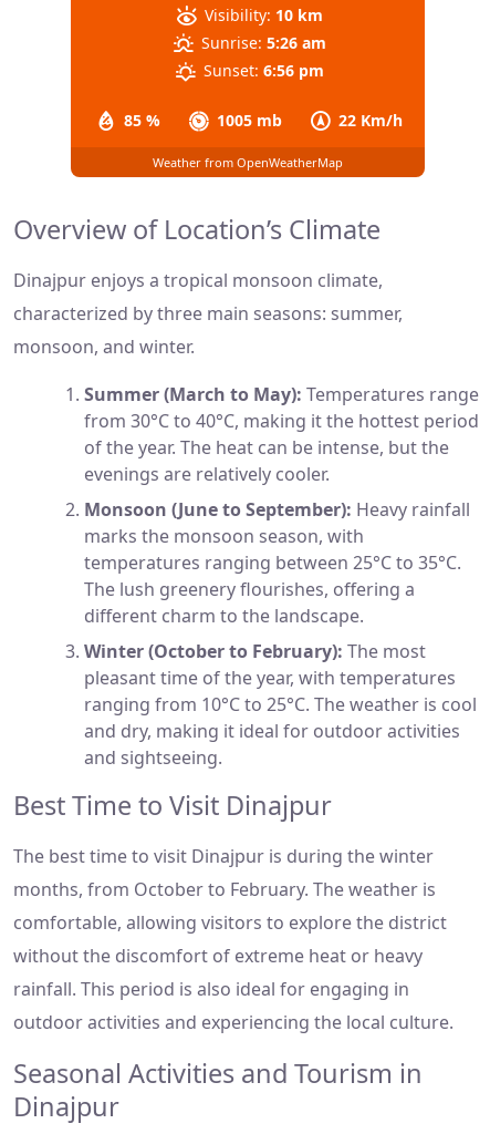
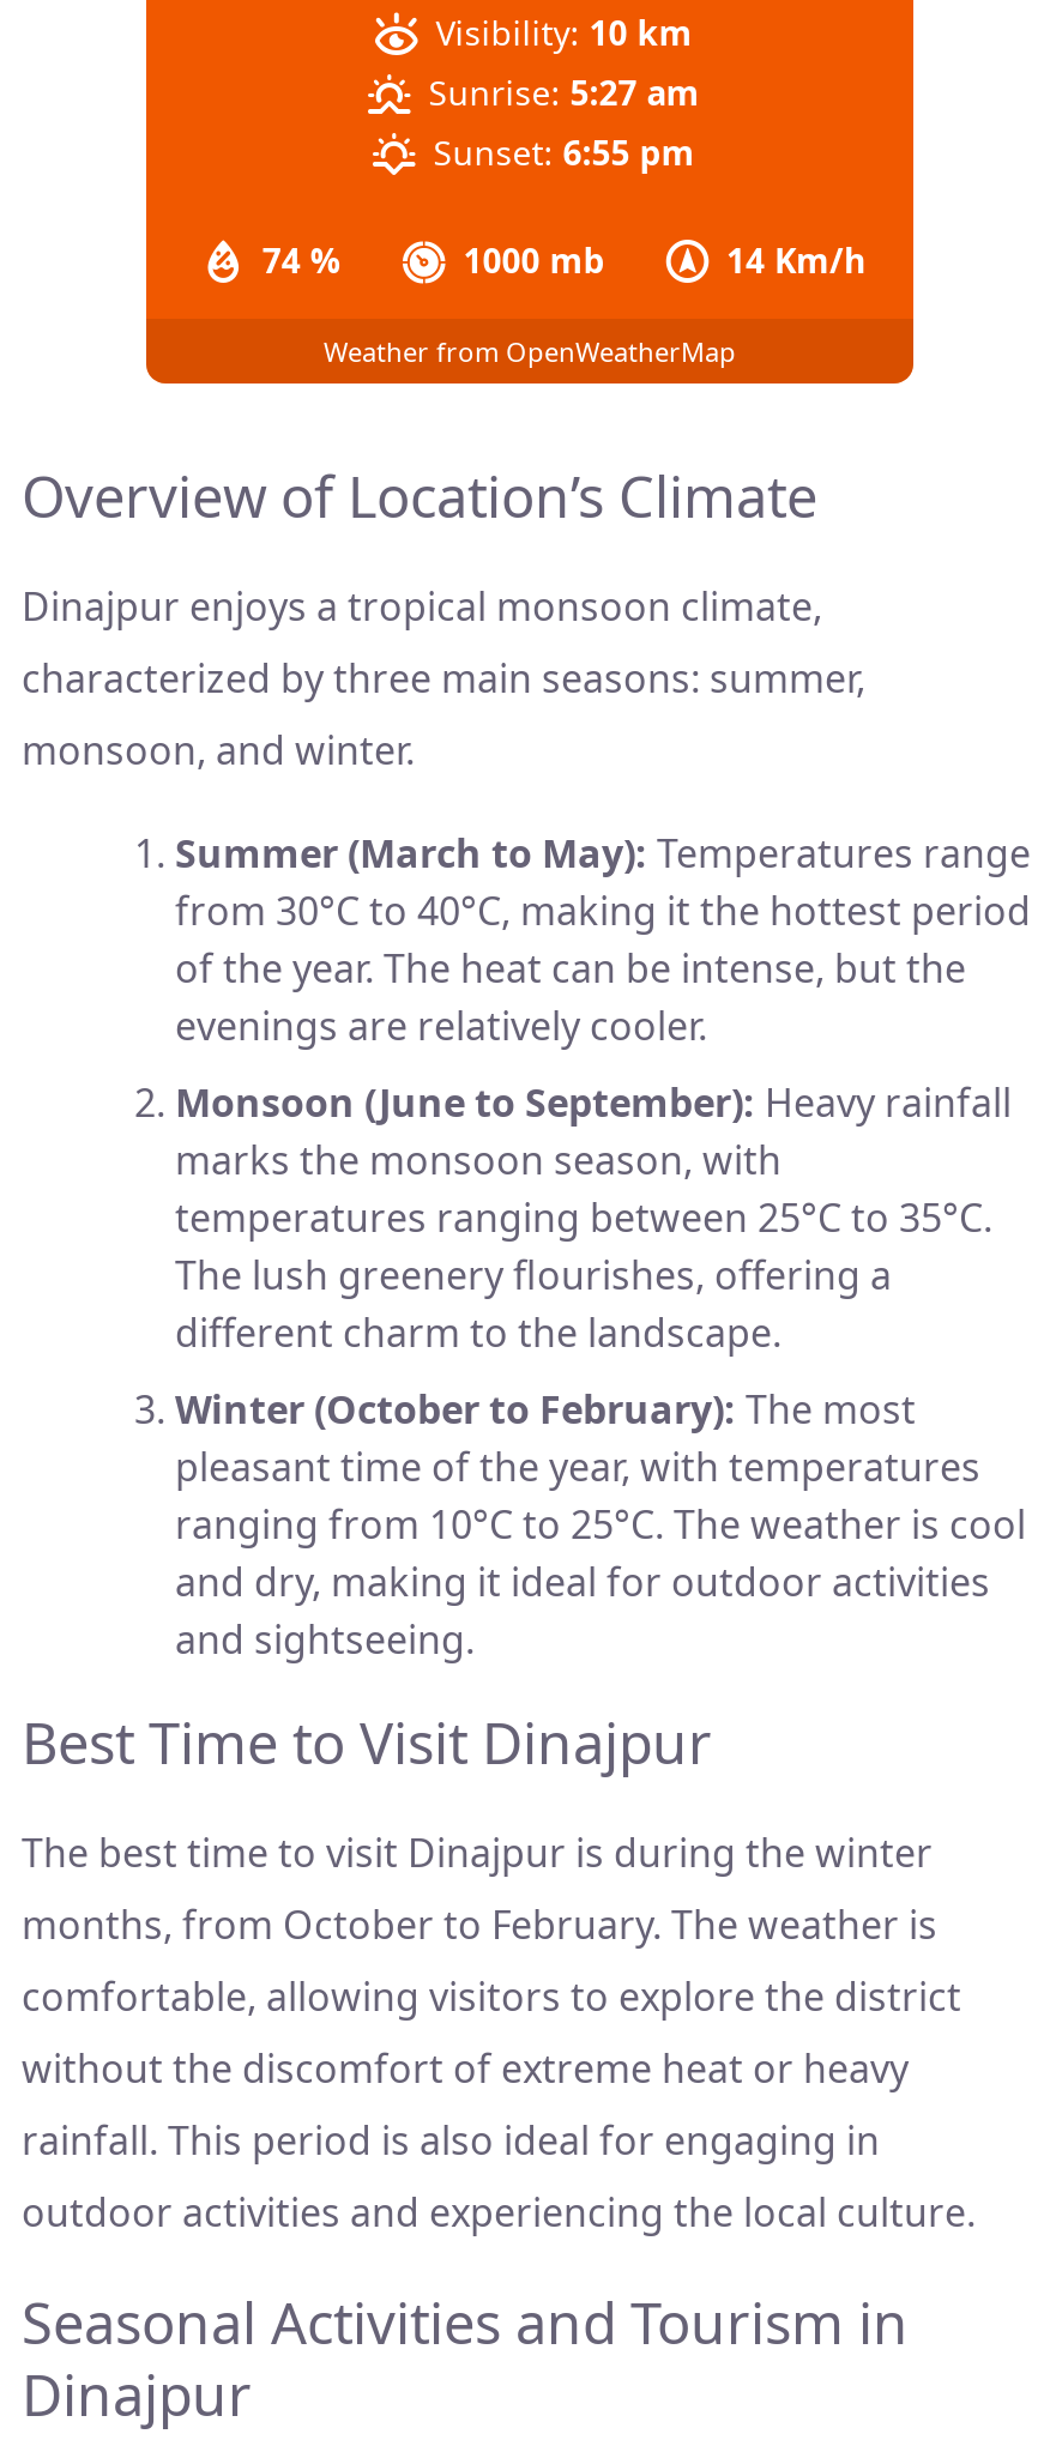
[201,32,326,53] Sunrise: 5:26 am -> [428,70,699,115] Sunrise: 5:27 am
[203,60,324,81] Sunset: 6:56 pm -> [433,130,694,175] Sunset: 6:55 pm
[124,110,161,131] 85 % -> [262,238,341,283] 74 %
[217,110,282,131] 1005 mb -> [463,238,605,283] 1000 mb
[338,110,403,131] 22 Km/h -> [726,238,865,283] 14 Km/h

